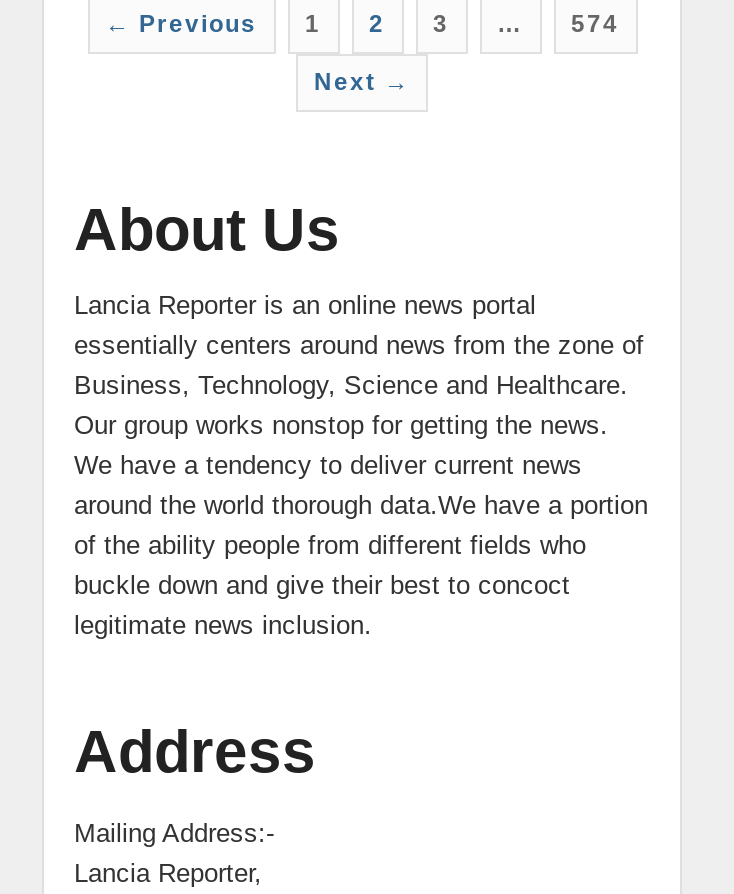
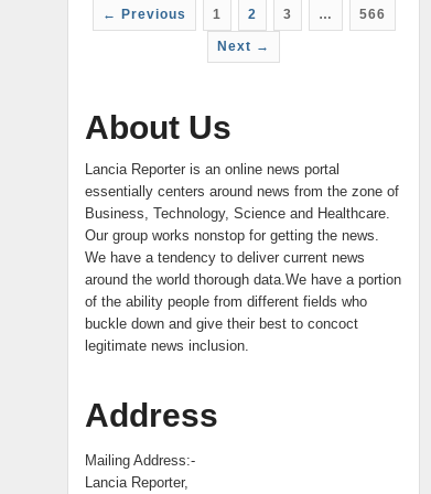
[571,10,619,38] 574 -> [359,7,385,22] 566

